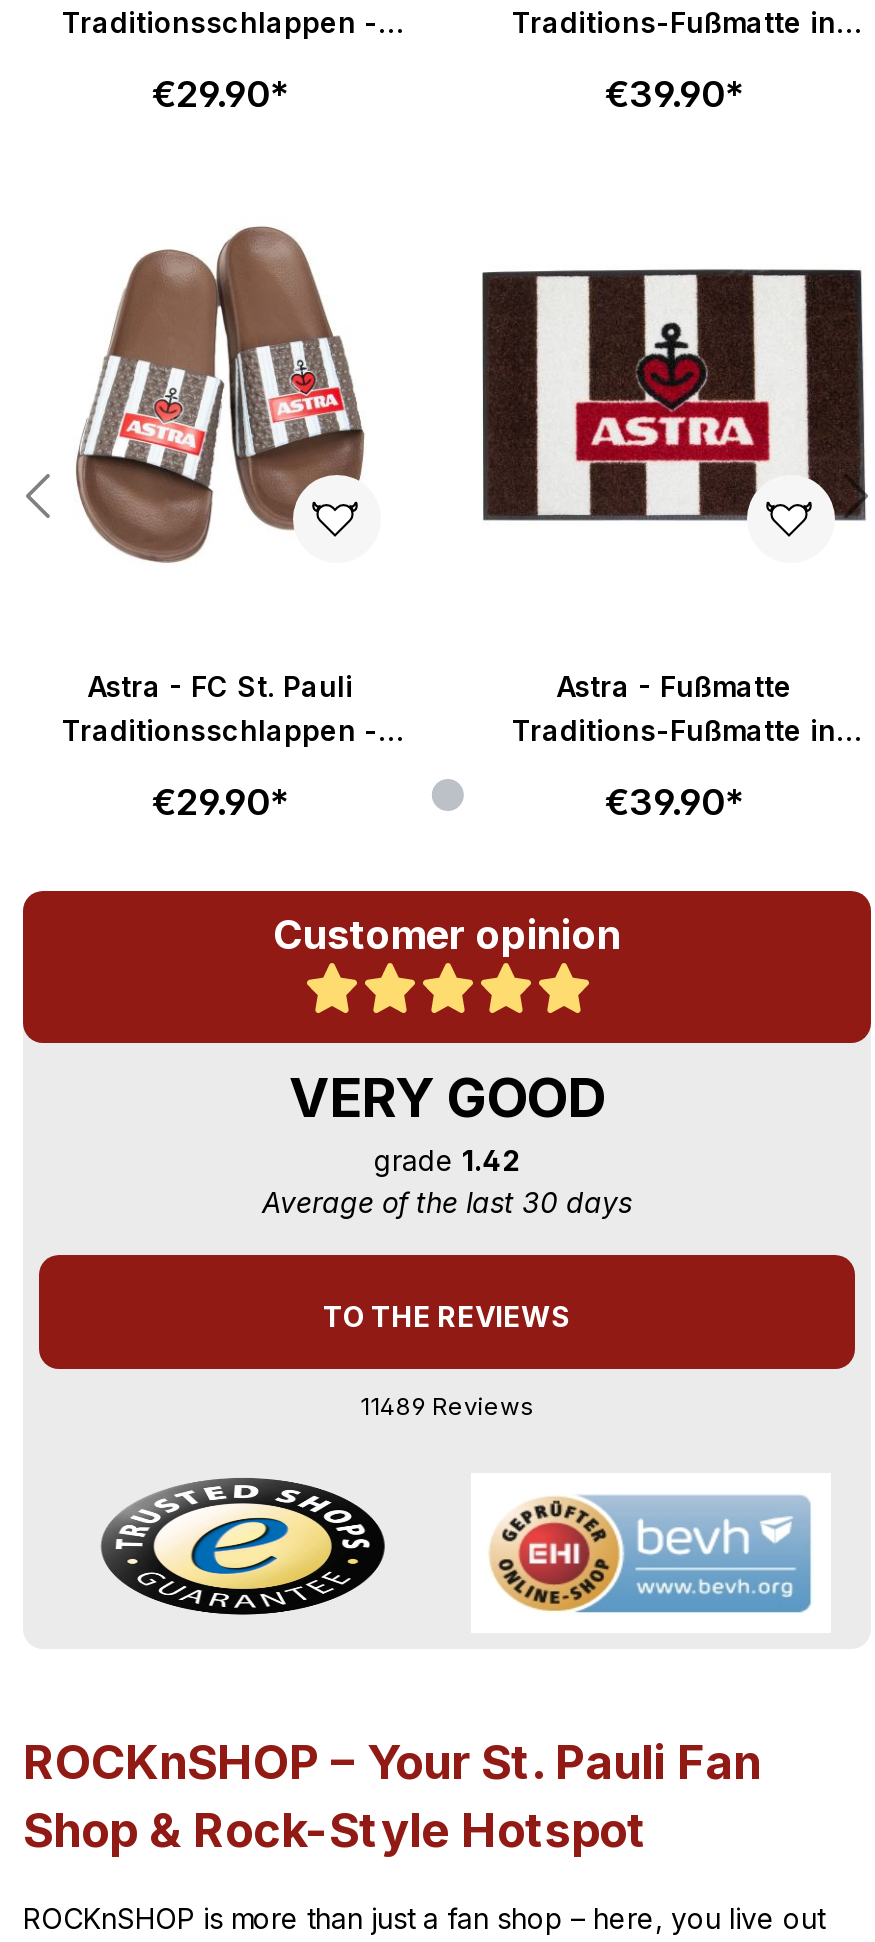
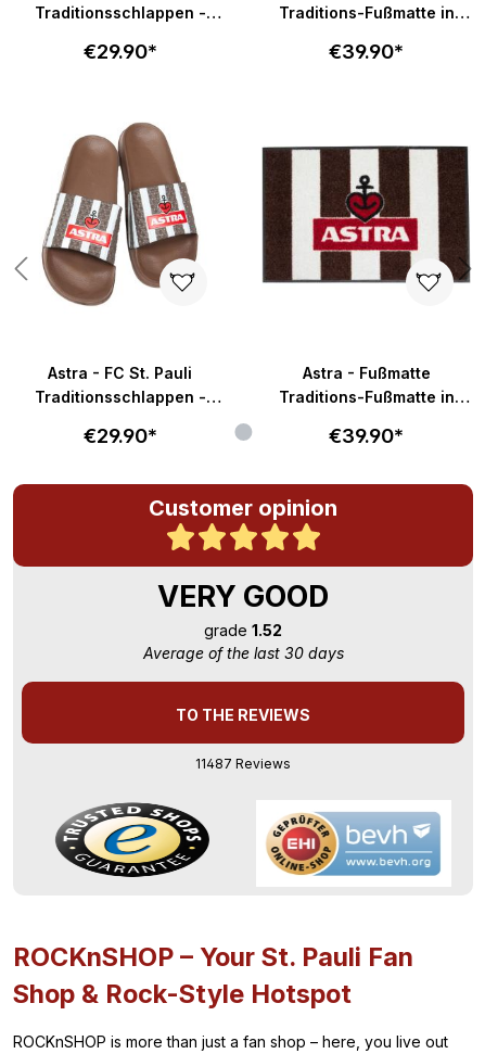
[374,1144,520,1178] grade 1.42 -> [204,621,282,639] grade 1.52
[360,1392,534,1422] 11489 Reviews -> [195,755,291,772] 11487 Reviews

